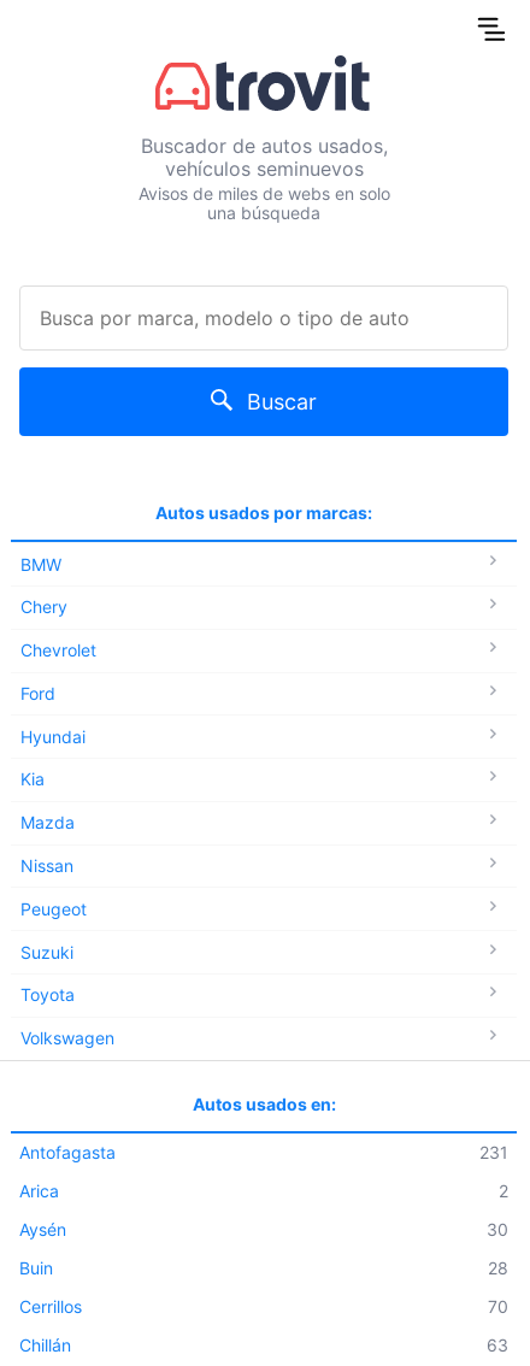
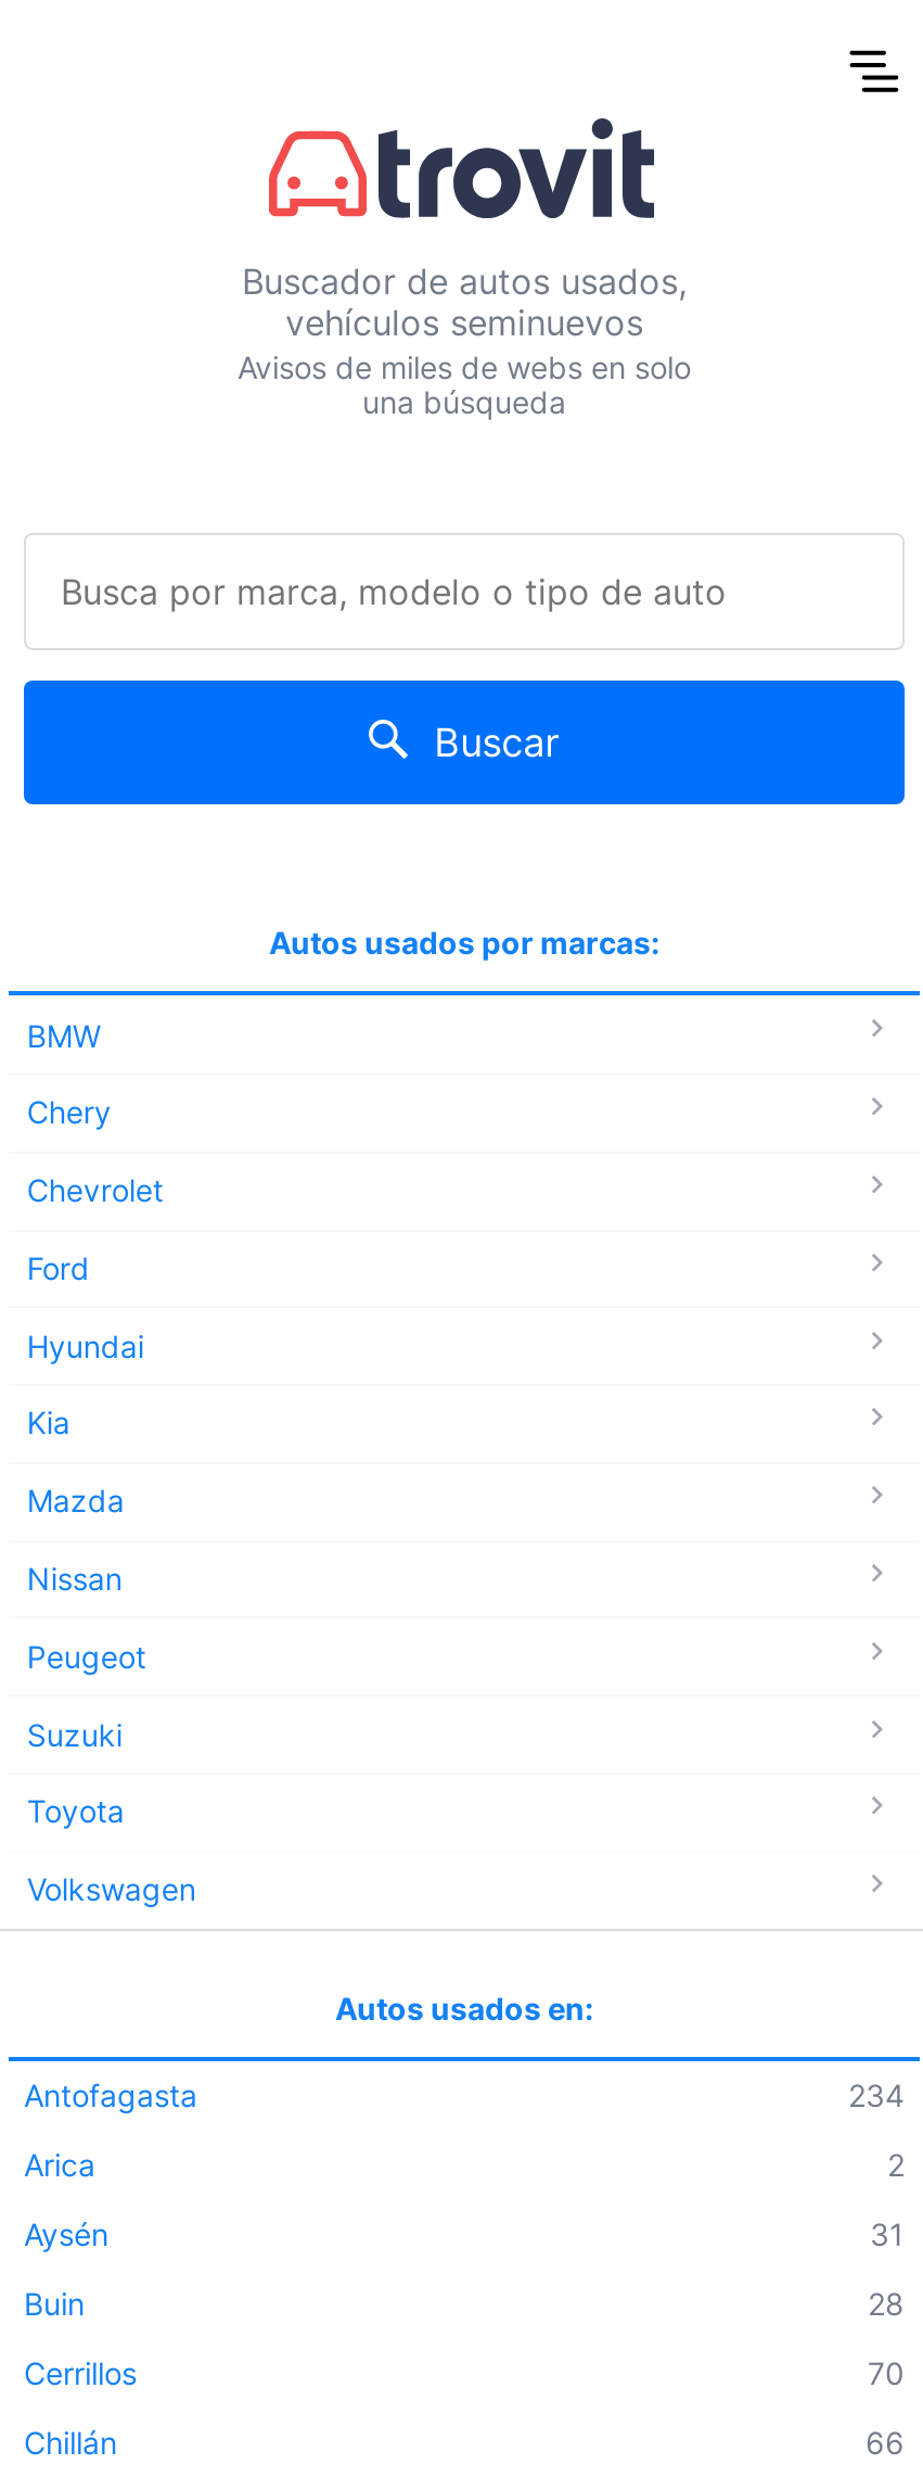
[479,1141,508,1162] 231 -> [848,2076,905,2113] 234
[487,1219,508,1239] 30 -> [870,2215,905,2251] 31
[487,1334,508,1355] 63 -> [866,2423,905,2460] 66

